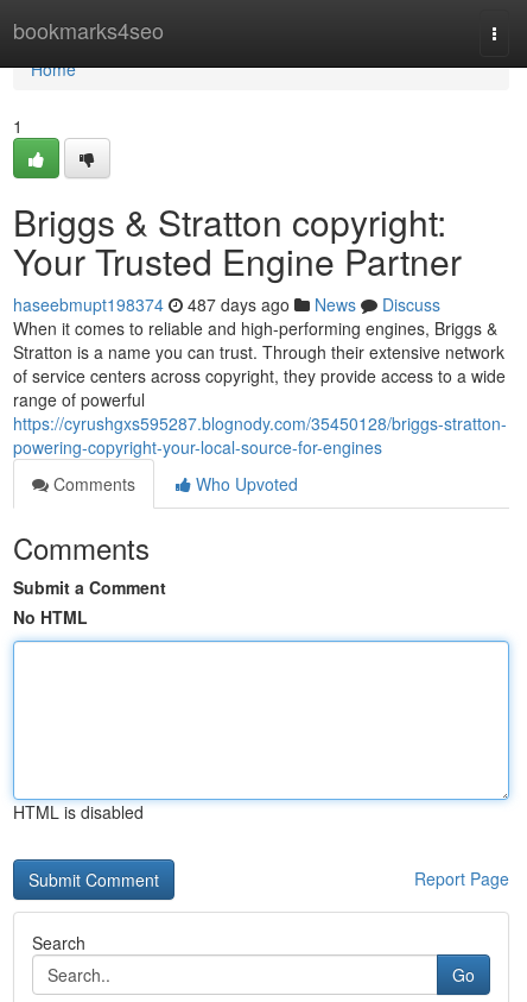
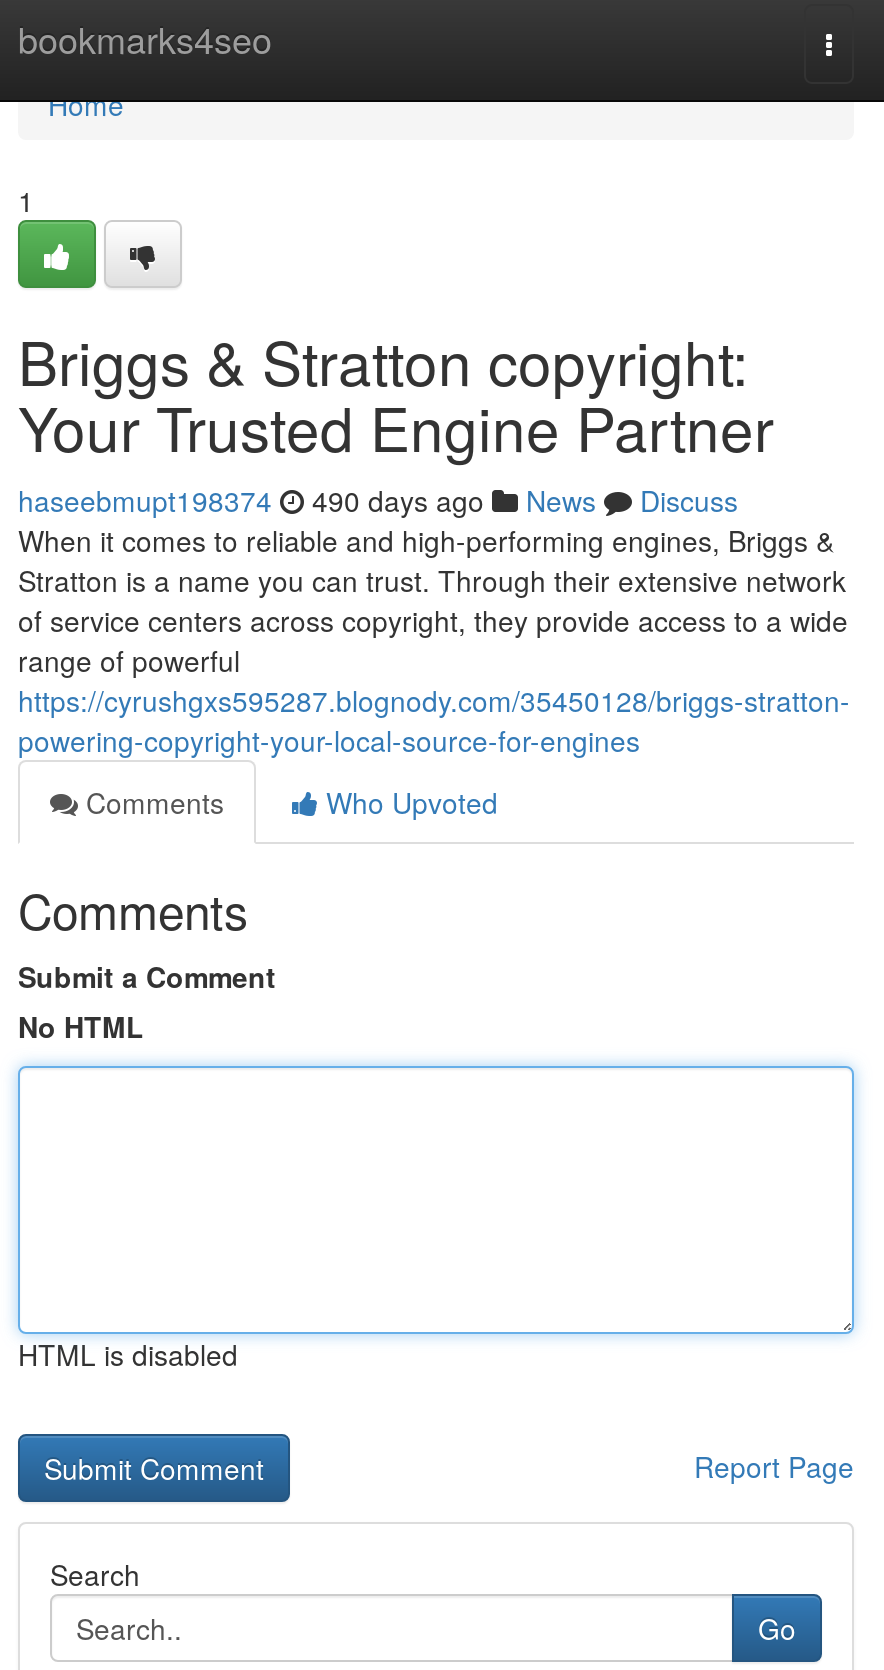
[13,292,440,316] haseebmupt198374 487 days ago News Discuss -> [18,480,738,520] haseebmupt198374 490 days ago News Discuss

